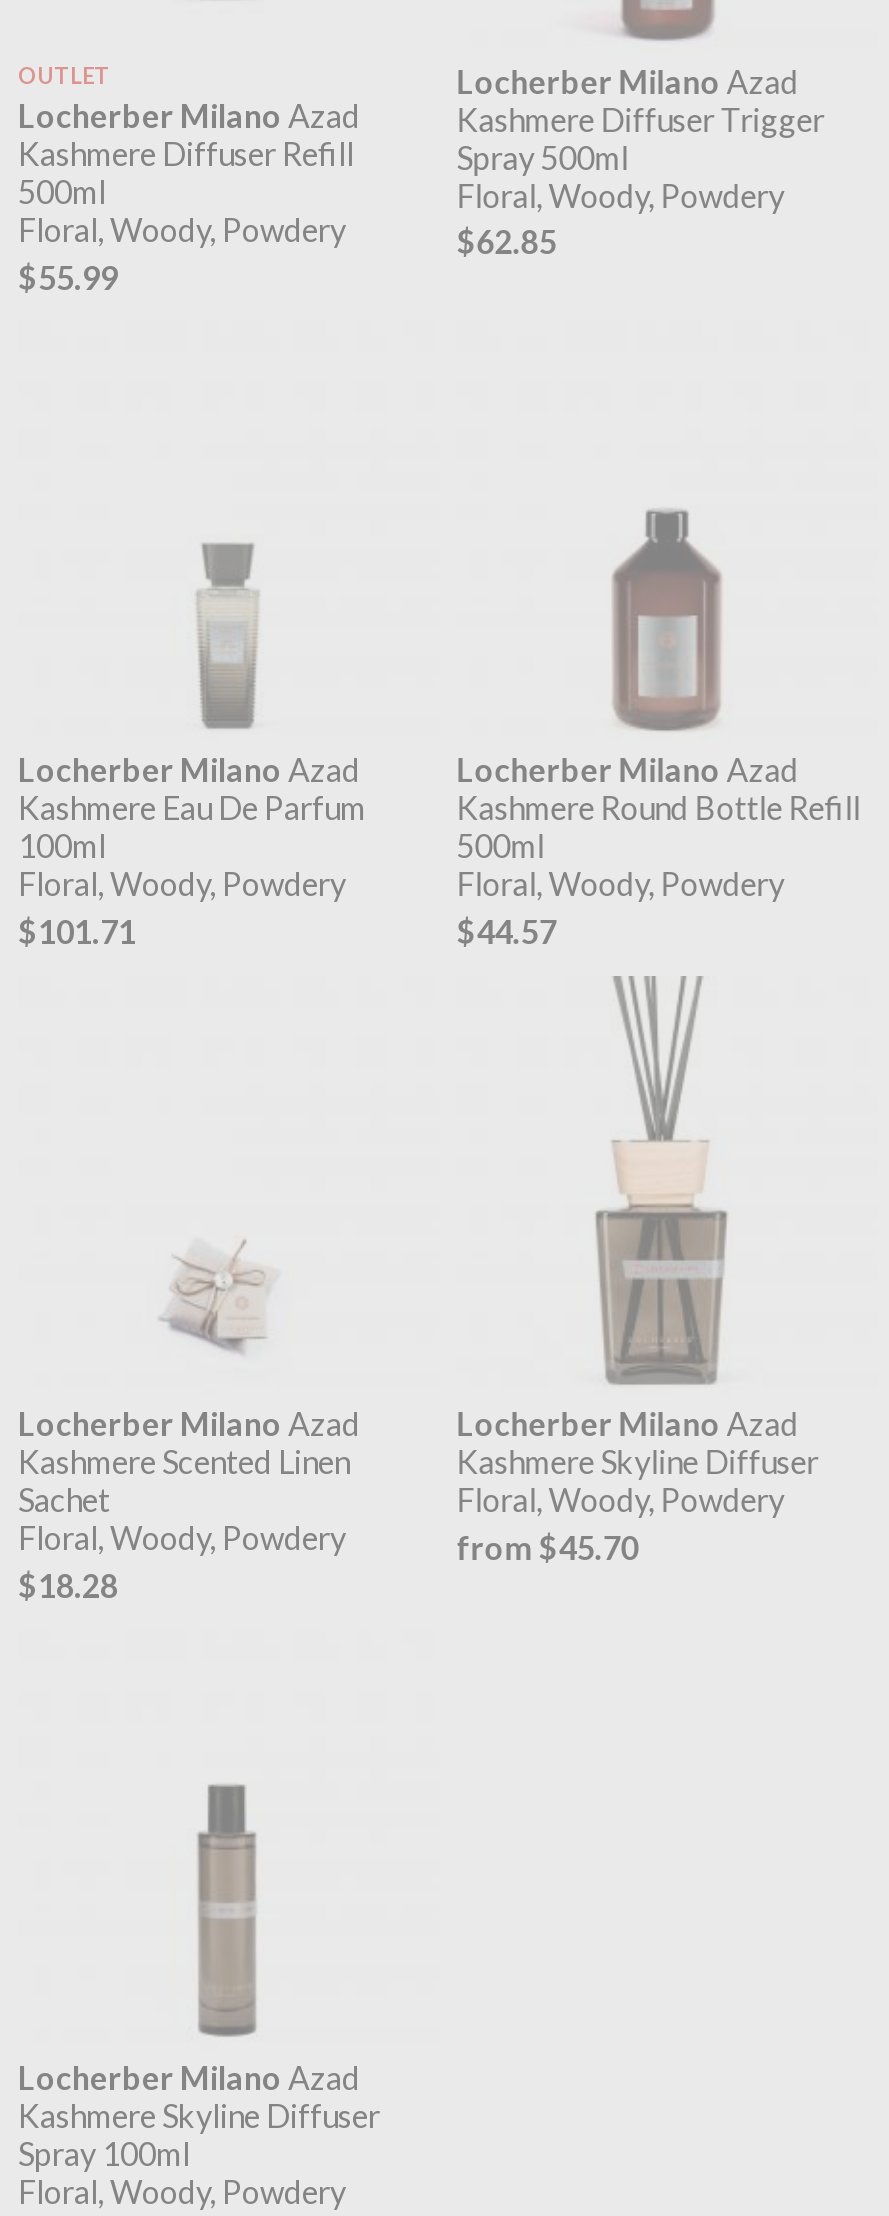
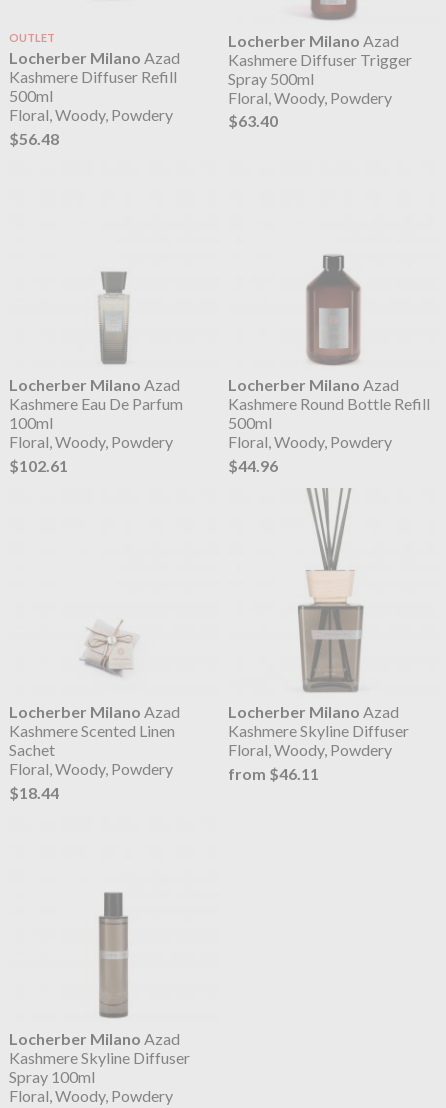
[457,223,557,261] $62.85 -> [228,111,278,130] $63.40
[18,257,118,295] $55.99 -> [9,129,59,148] $56.48
[18,911,136,949] $101.71 -> [9,456,68,475] $102.61
[457,911,557,949] $44.57 -> [228,456,278,475] $44.96
[457,1527,639,1565] from $45.70 -> [228,764,319,783] from $46.11
[18,1565,118,1603] $18.28 -> [9,783,59,802] $18.44

